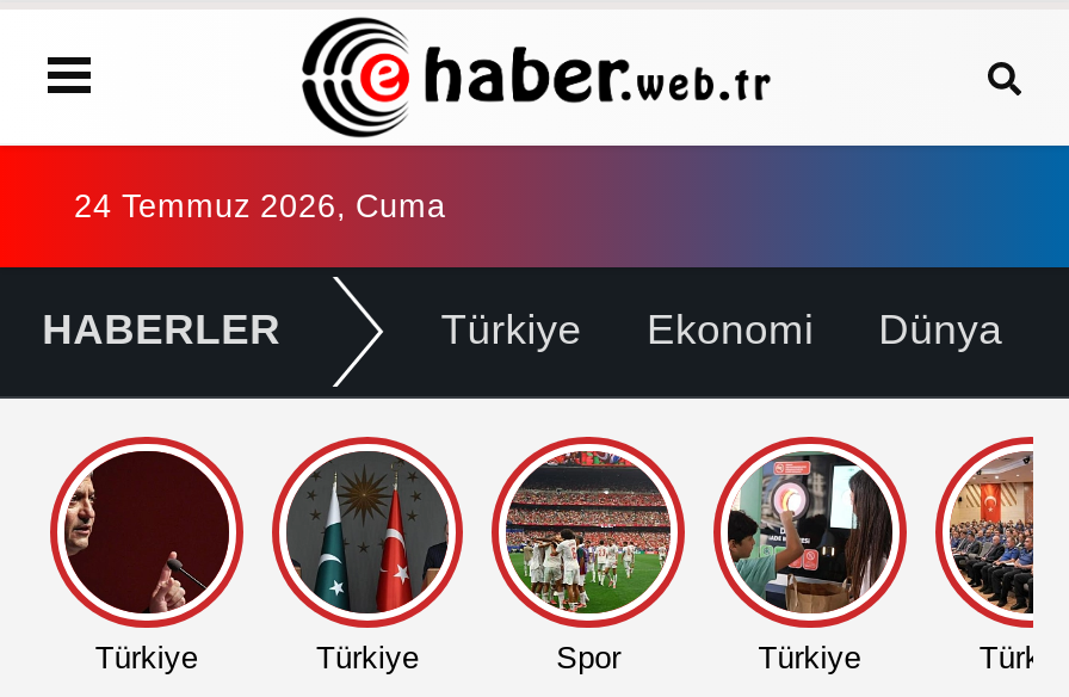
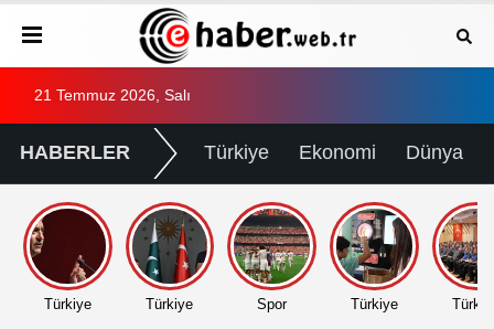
[74,189,446,224] 24 Temmuz 2026, Cuma -> [34,87,191,104] 21 Temmuz 2026, Salı

